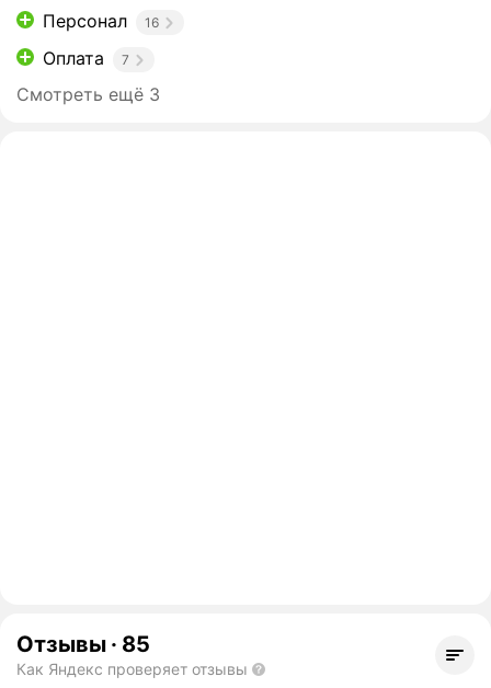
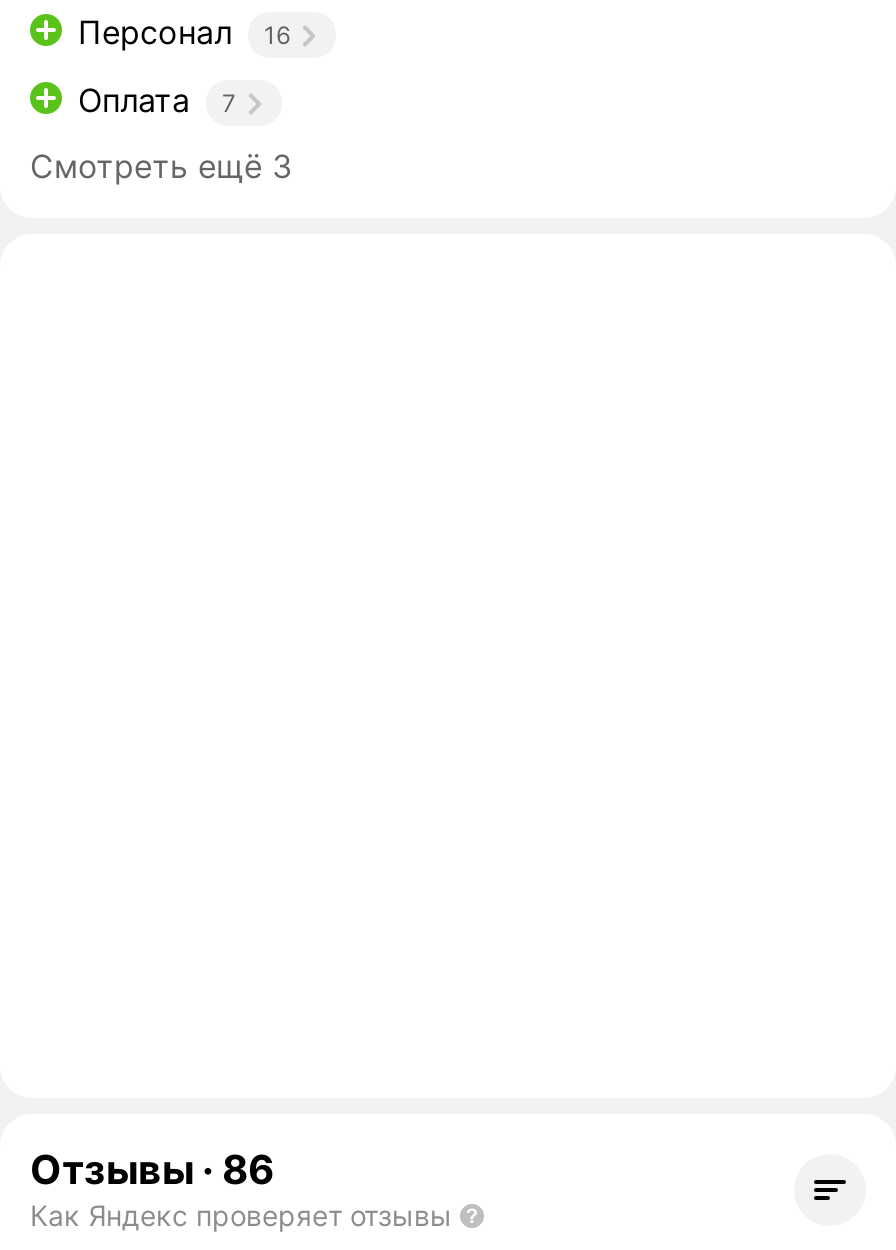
[16,631,150,657] Отзывы · 85 -> [30,1146,274,1194] Отзывы · 86

